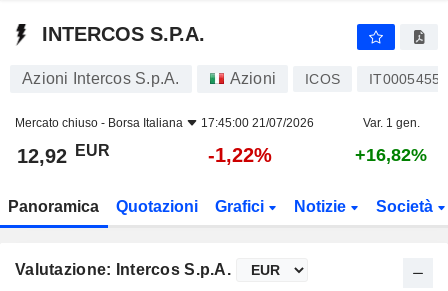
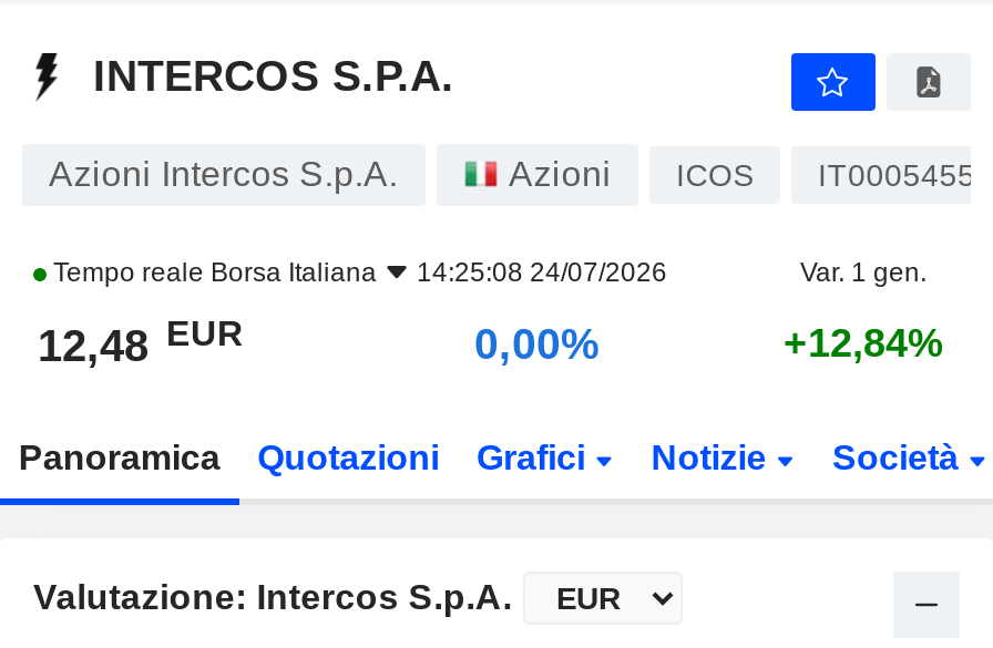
[15,116,314,130] Mercato chiuso - Borsa Italiana | 17:45:00 21/07/2026 -> [47,257,667,288] Tempo reale Borsa Italiana | 14:25:08 24/07/2026
[17,141,110,167] 12,92 EUR -> [38,313,244,370] 12,48 EUR
[208,144,272,166] -1,22% -> [474,319,601,368] 0,00%
[355,145,427,165] +16,82% -> [784,321,943,366] +12,84%

